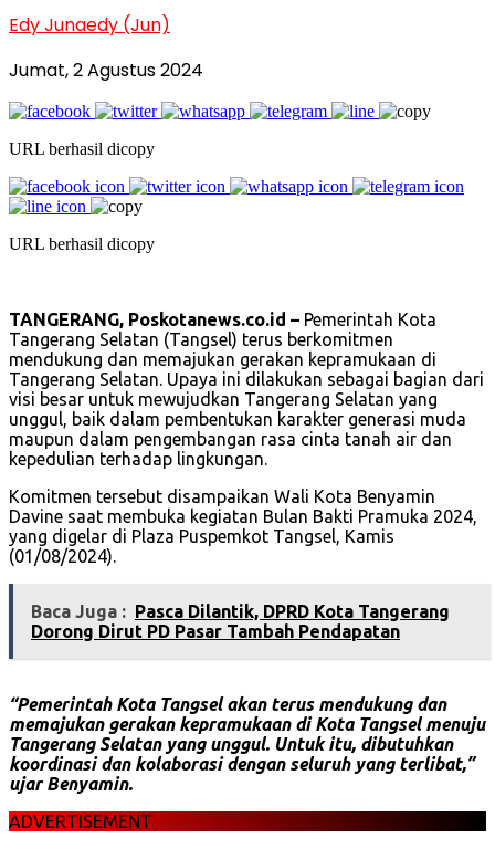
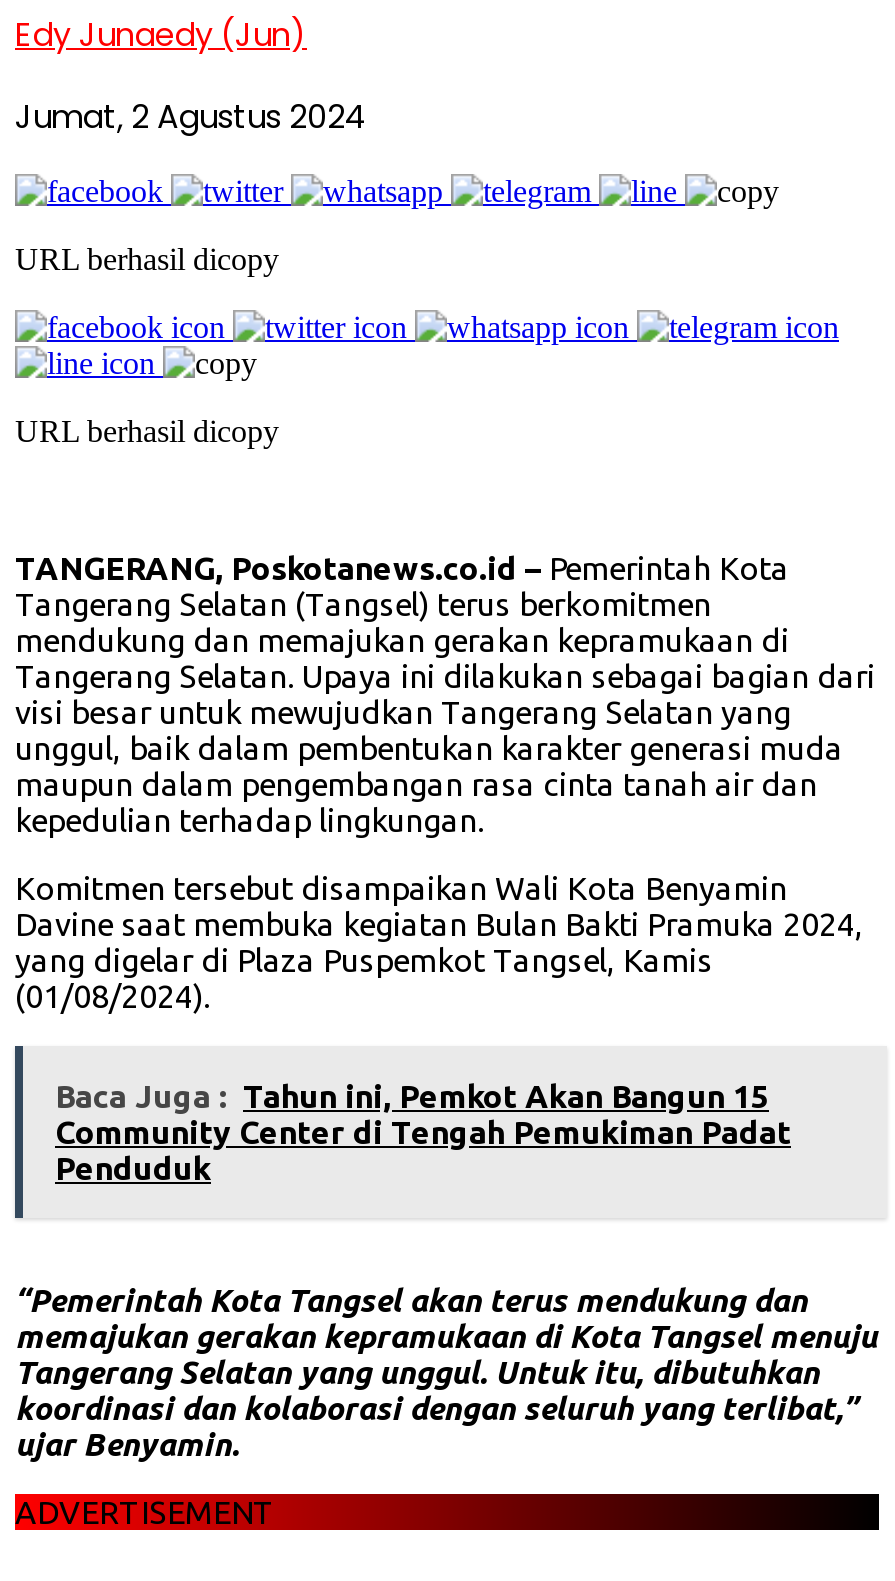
[31,601,450,641] Baca Juga : Pasca Dilantik, DPRD Kota Tangerang | Dorong Dirut PD Pasar Tambah Pendapatan -> [55,1078,791,1186] Baca Juga : Tahun ini, Pemkot Akan Bangun 15 | Community Center di Tengah Pemukiman Padat | Penduduk

